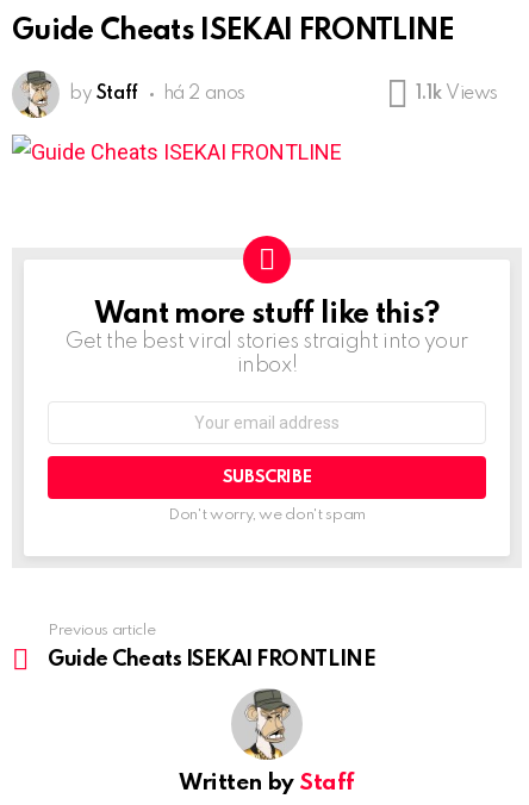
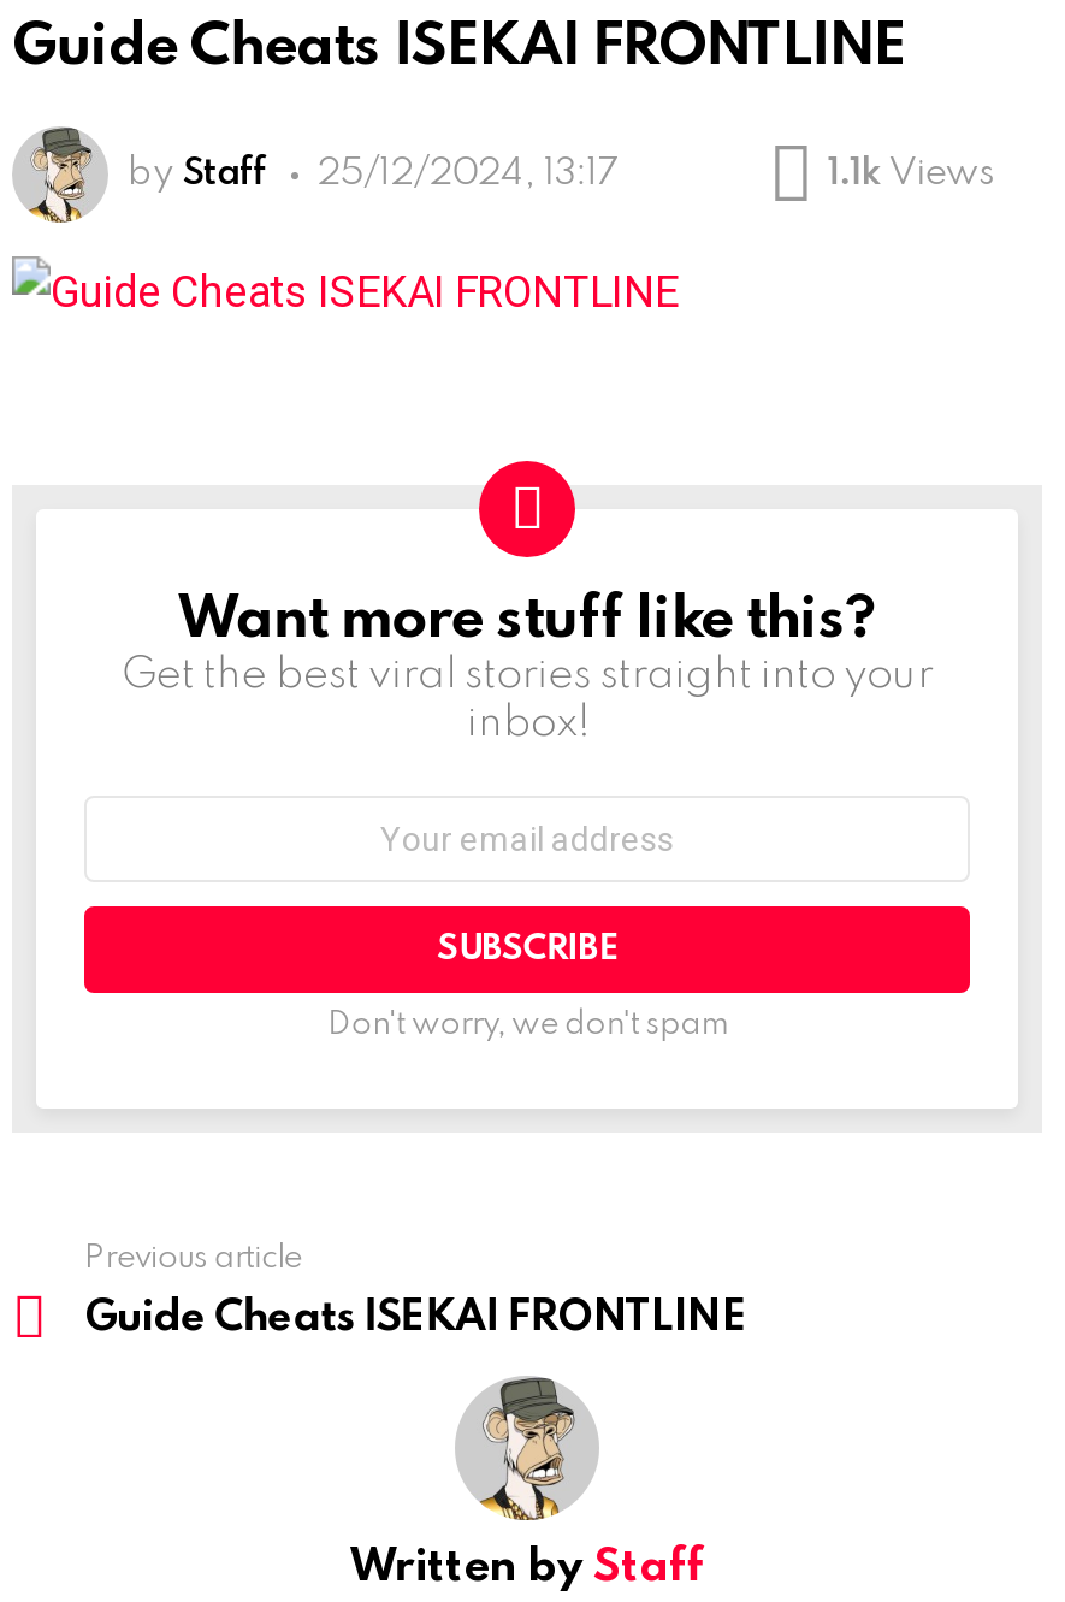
[69,85,245,104] by Staff há 2 anos -> [128,156,617,194] by Staff 25/12/2024, 13:17

